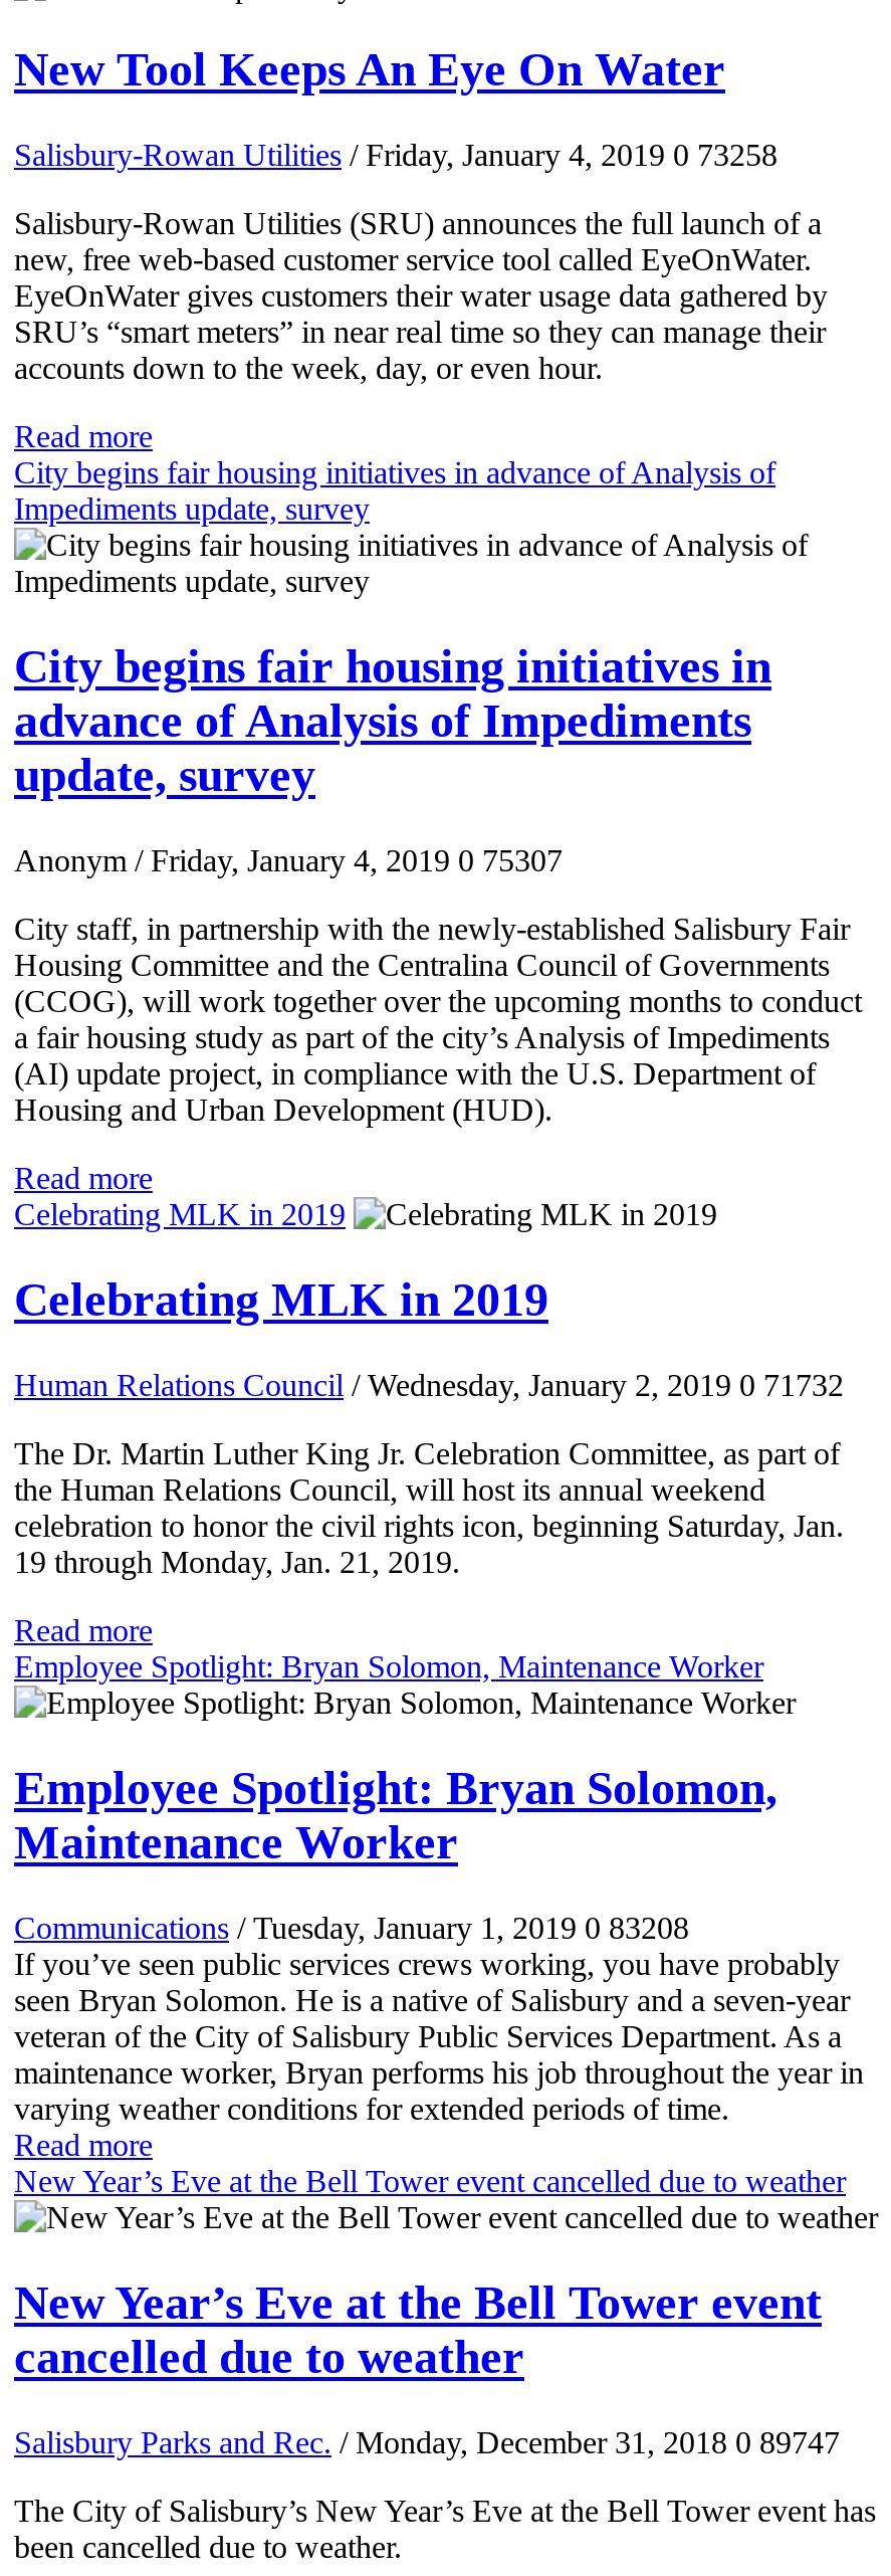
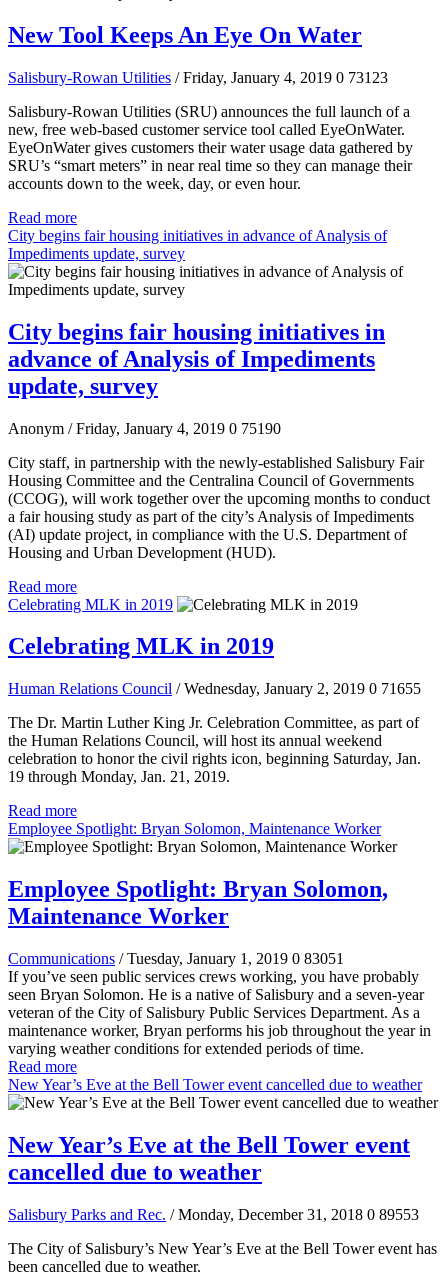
[14,138,777,172] Salisbury-Rowan Utilities / Friday, January 4, 2019 0 73258 -> [8,69,388,86] Salisbury-Rowan Utilities / Friday, January 4, 2019 0 73123
[14,843,563,877] Anonym / Friday, January 4, 2019 0 75307 -> [8,419,281,436] Anonym / Friday, January 4, 2019 0 75190
[14,1368,844,1402] Human Relations Council / Wednesday, January 2, 2019 0 71732 -> [8,680,421,697] Human Relations Council / Wednesday, January 2, 2019 0 71655
[14,1910,689,1944] Communications / Tuesday, January 1, 2019 0 83208 -> [8,950,344,967] Communications / Tuesday, January 1, 2019 0 83051
[14,2424,840,2458] Salisbury Parks and Rec. / Monday, December 31, 2018 0 89747 -> [8,1206,419,1223] Salisbury Parks and Rec. / Monday, December 31, 2018 0 89553

